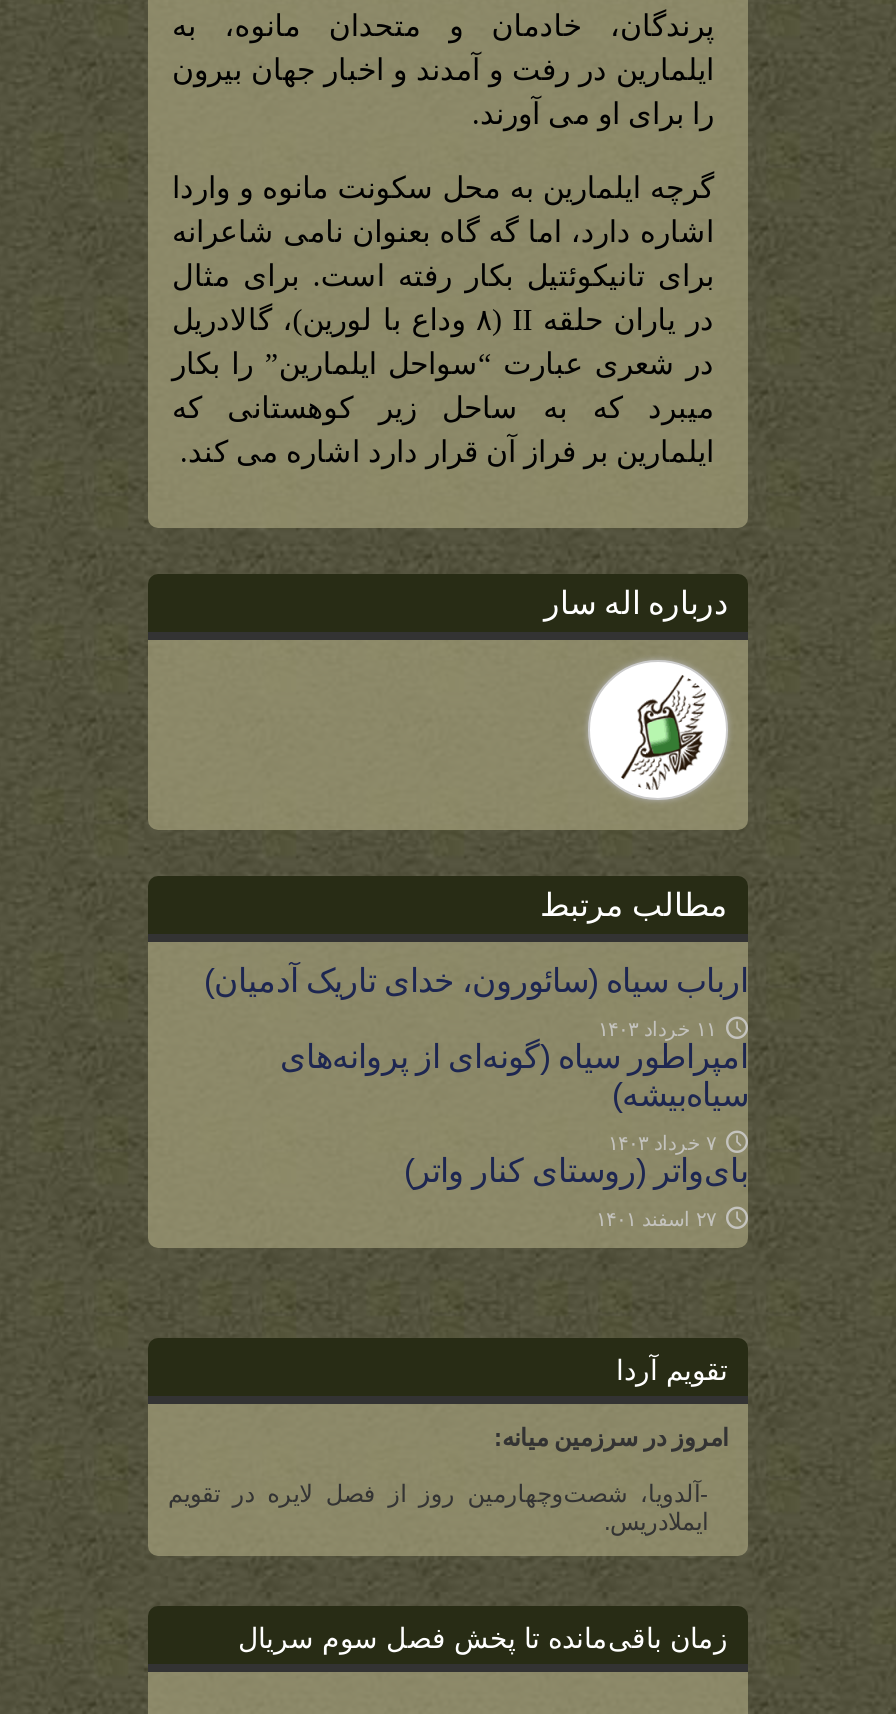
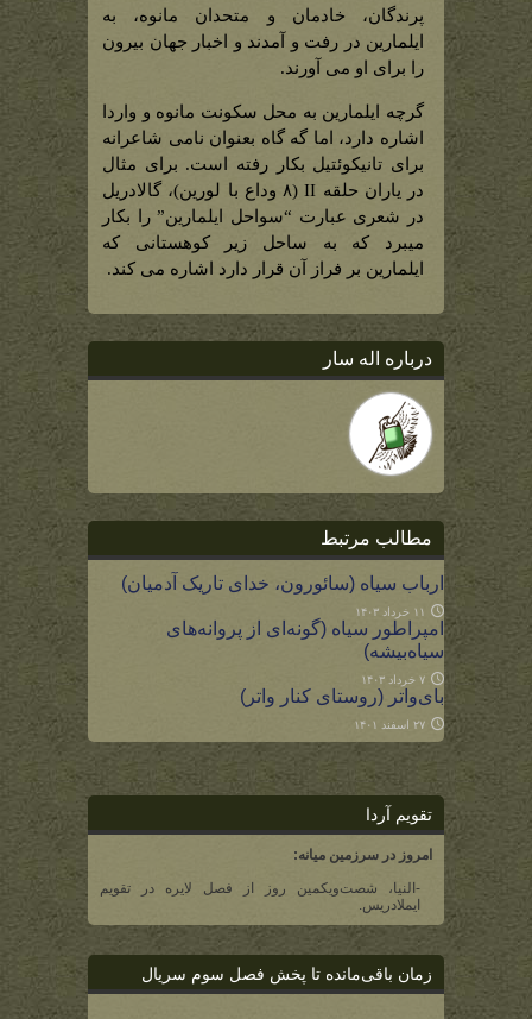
[168,1480,708,1508] -آلدویا، شصت‌و‌چهارمین روز از فصل لایره در تقویم -> [100,880,420,897] -النیا، شصت‌و‌یکمین روز از فصل لایره در تقویم

